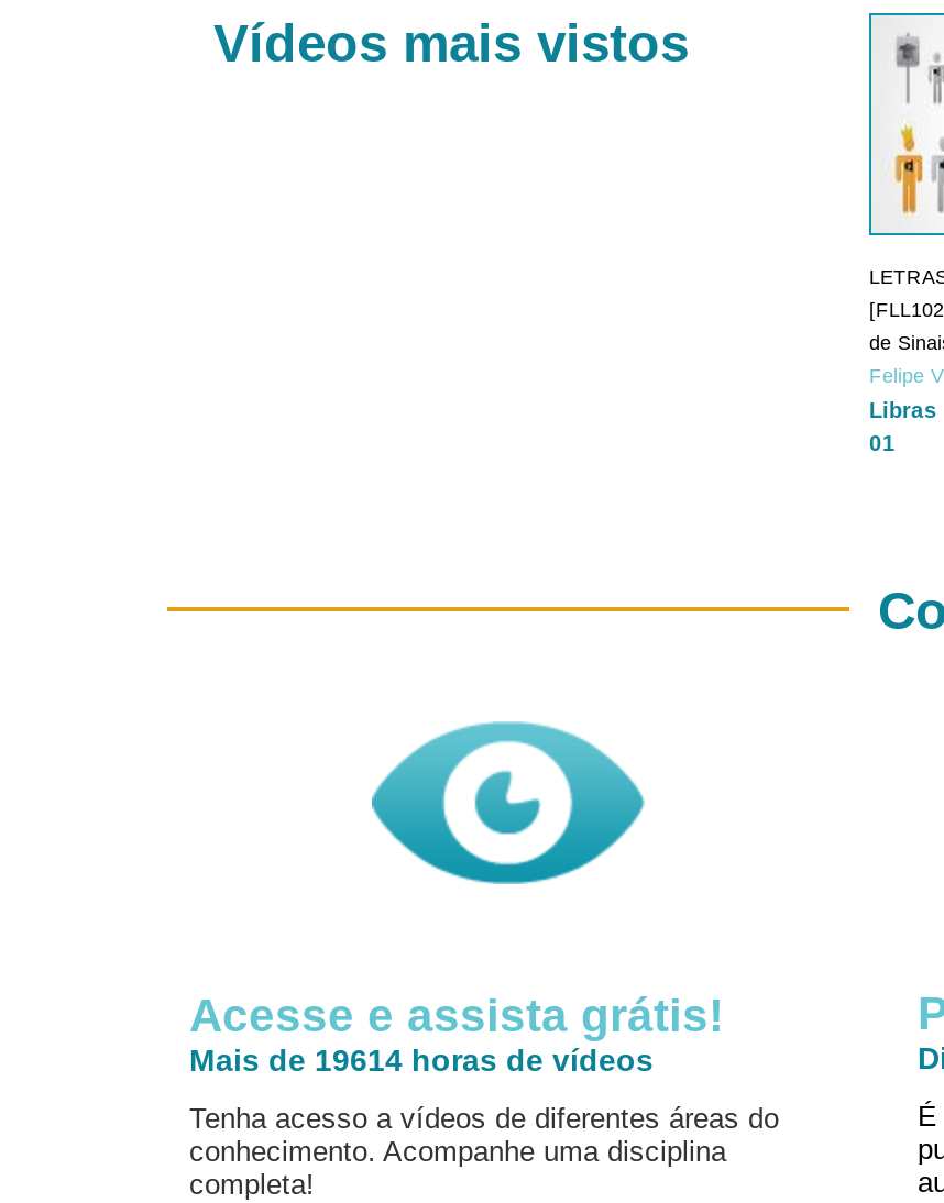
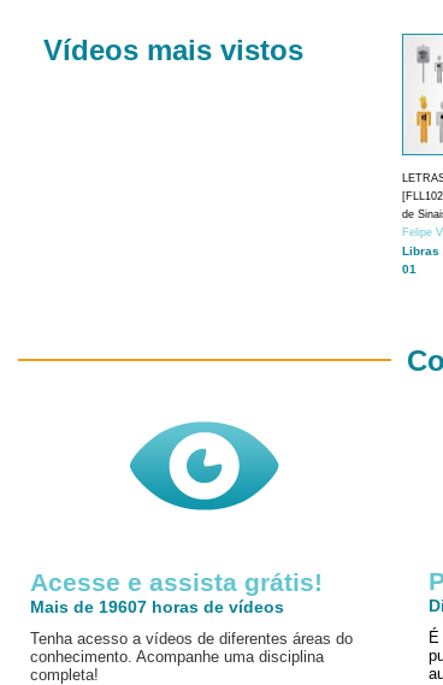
[189,1042,654,1078] Mais de 19614 horas de vídeos -> [30,597,284,616] Mais de 19607 horas de vídeos

